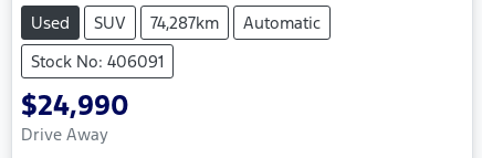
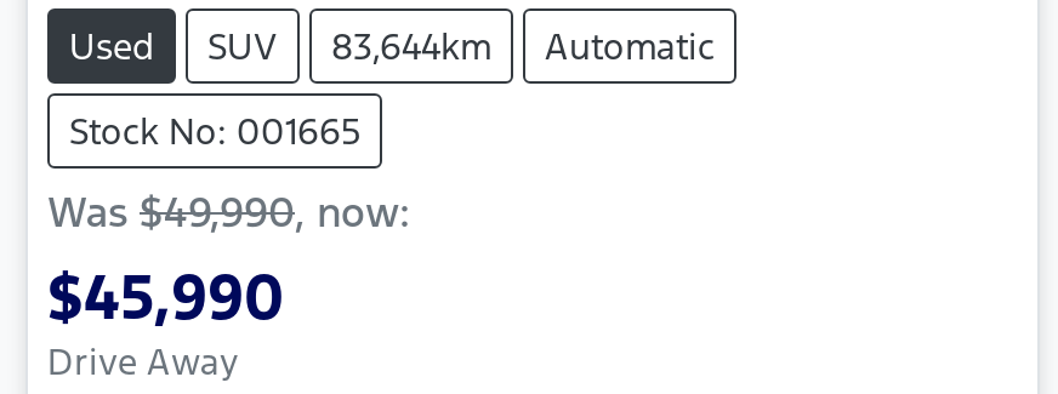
[31,12,321,33] Used SUV 74,287km Automatic -> [69,23,715,69] Used SUV 83,644km Automatic
[21,51,164,122] Stock No: 406091 | $24,990 -> [47,107,411,335] Stock No: 001665 | Was $49,990, now: | $45,990

